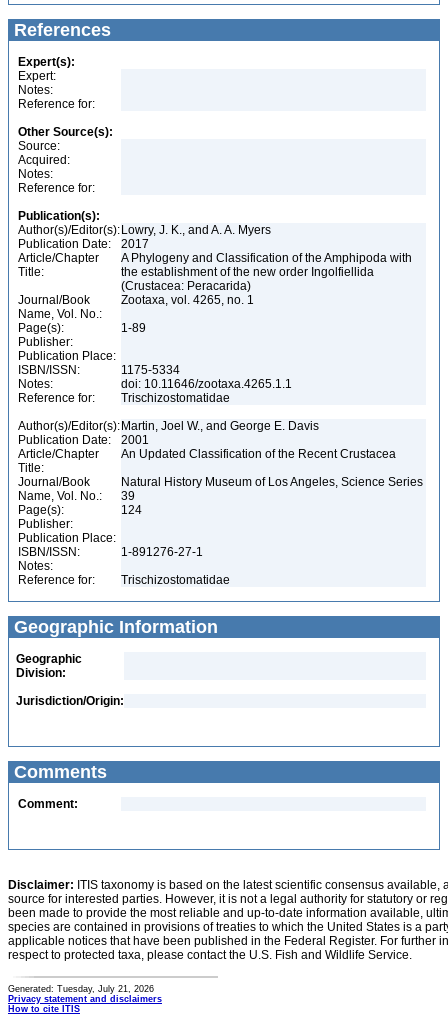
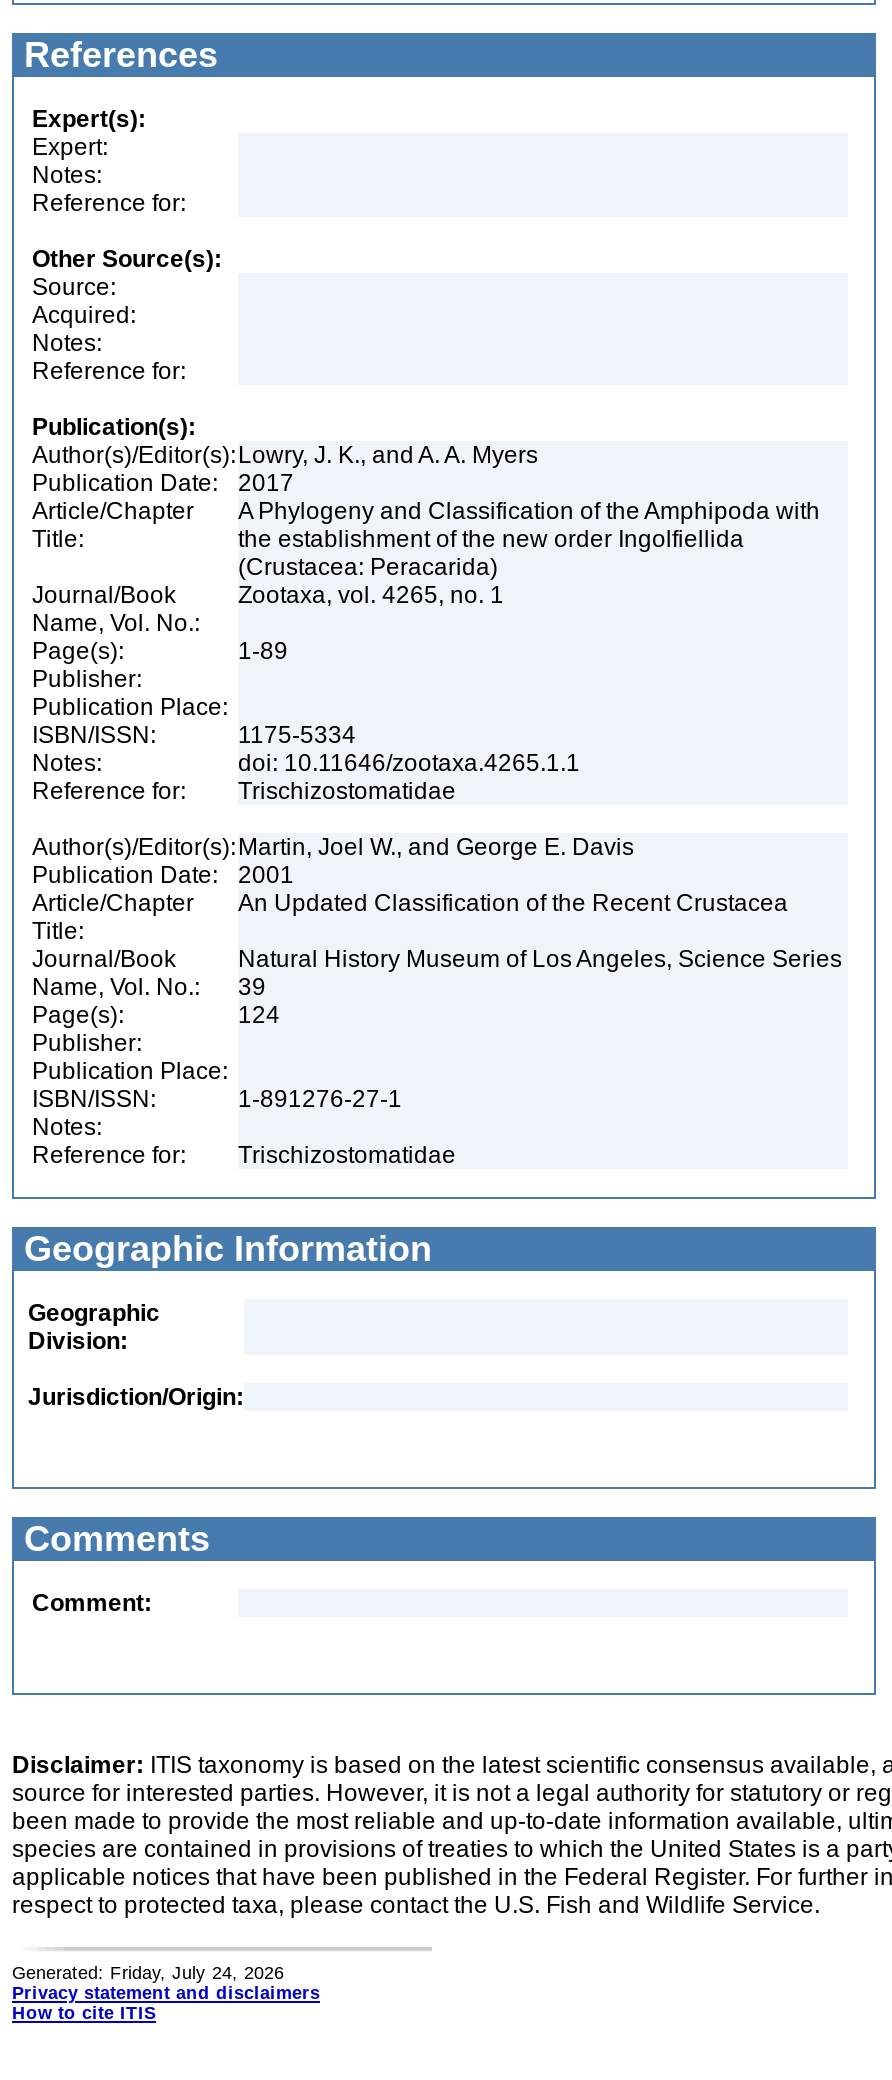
[8,984,154,994] Generated: Tuesday, July 21, 2026 -> [12,1963,284,1983] Generated: Friday, July 24, 2026

